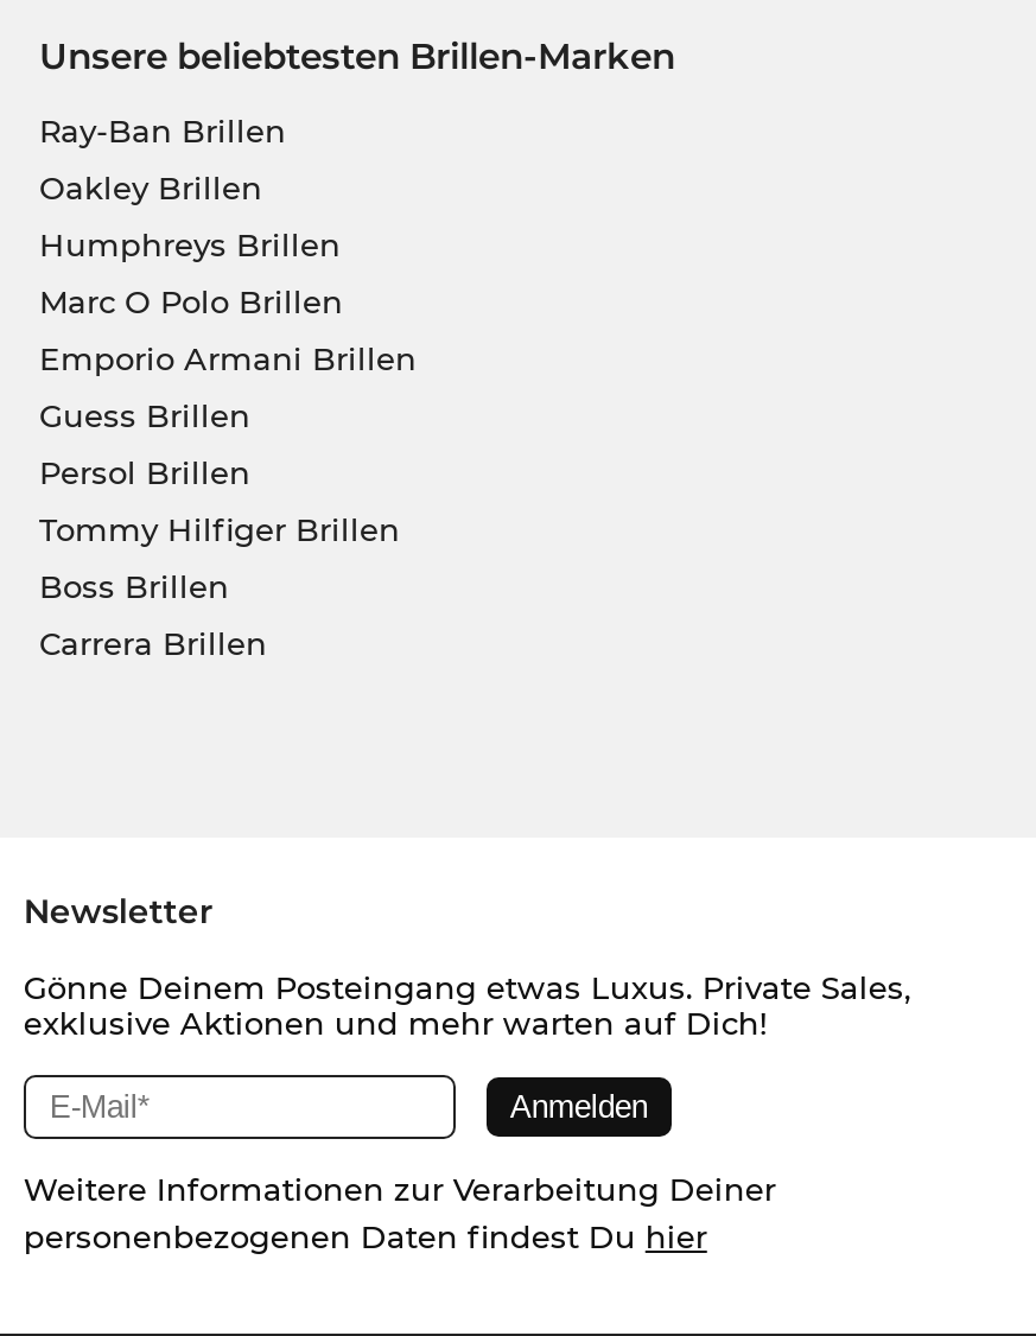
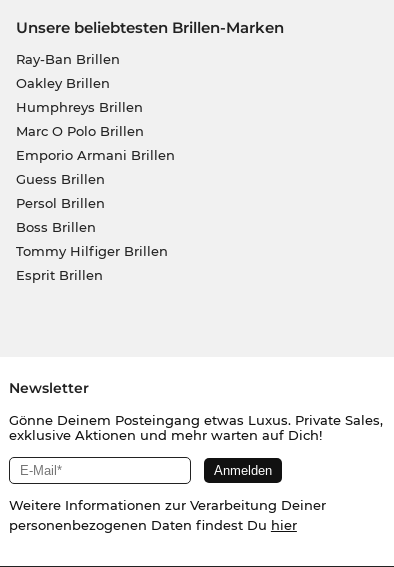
moved [39,511,400,549] -> [15,243,167,259]: Tommy Hilfiger Brillen
moved [39,568,229,606] -> [15,219,95,235]: Boss Brillen
[39,625,267,663] Carrera Brillen -> [15,267,102,283] Esprit Brillen

